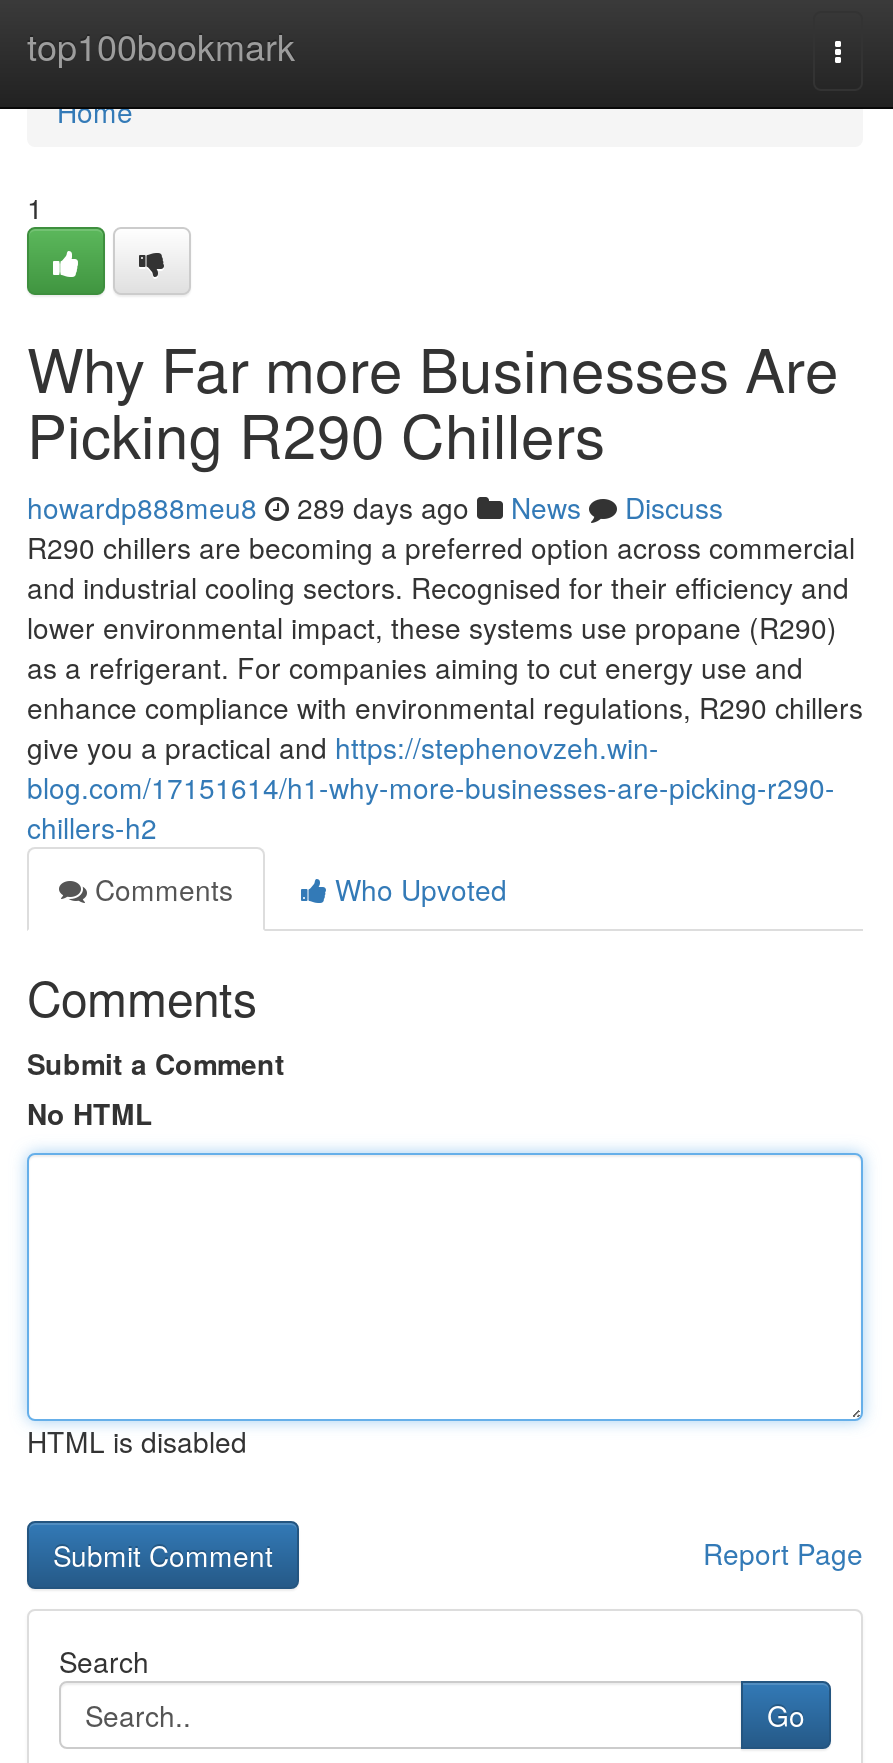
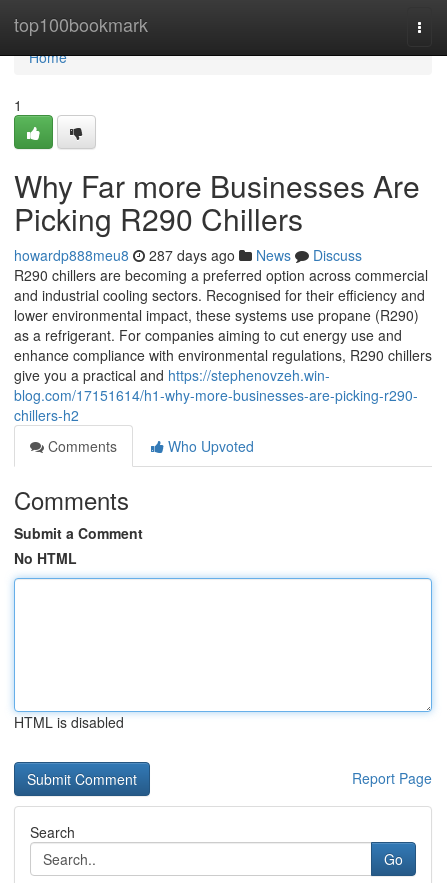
[27,487,723,527] howardp888meu8 289 days ago News Discuss -> [14,245,362,265] howardp888meu8 287 days ago News Discuss

